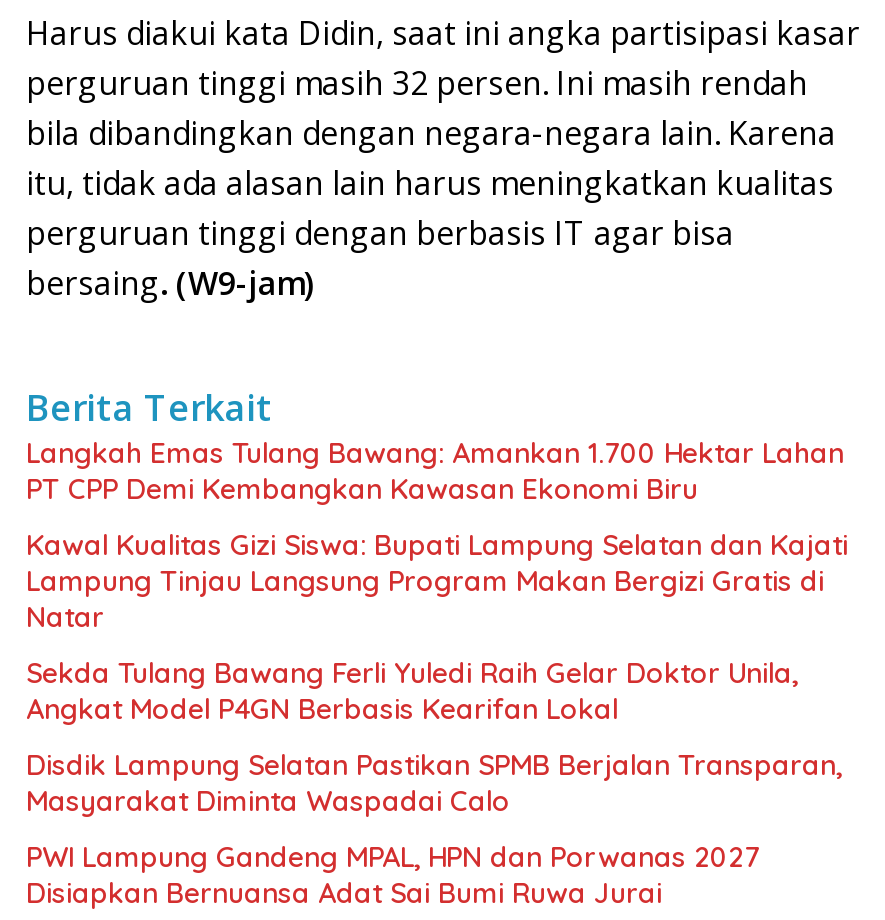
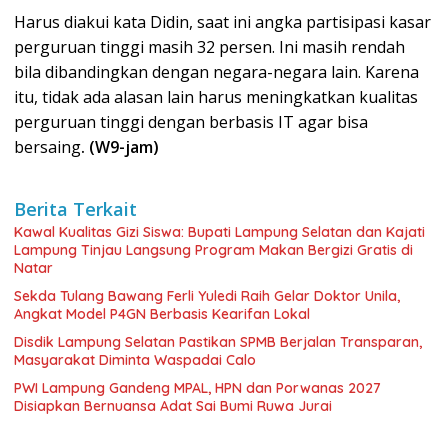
[26,434,844,506] Langkah Emas Tulang Bawang: Amankan 1.700 Hektar Lahan | PT CPP Demi Kembangkan Kawasan Ekonomi Biru -> none

